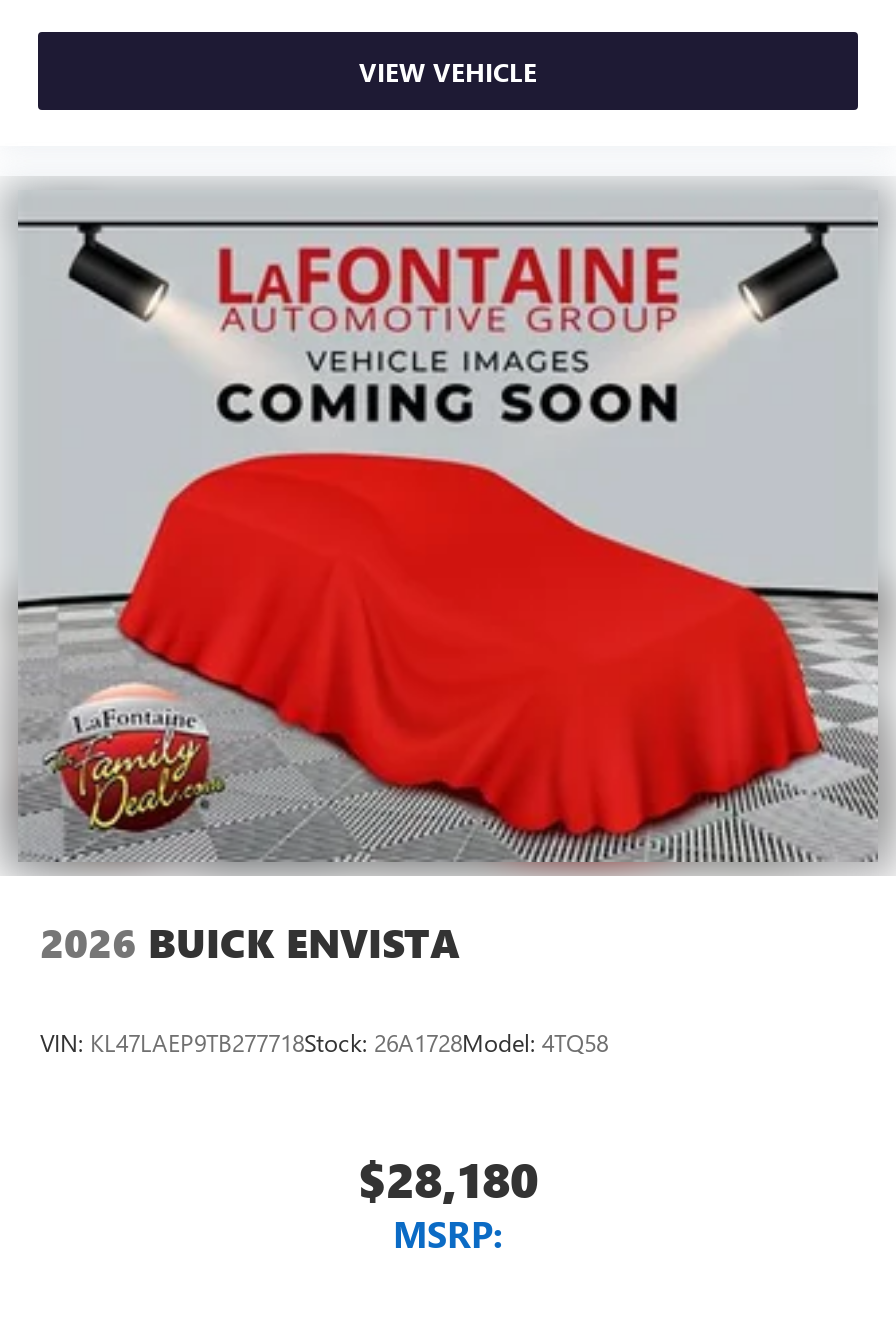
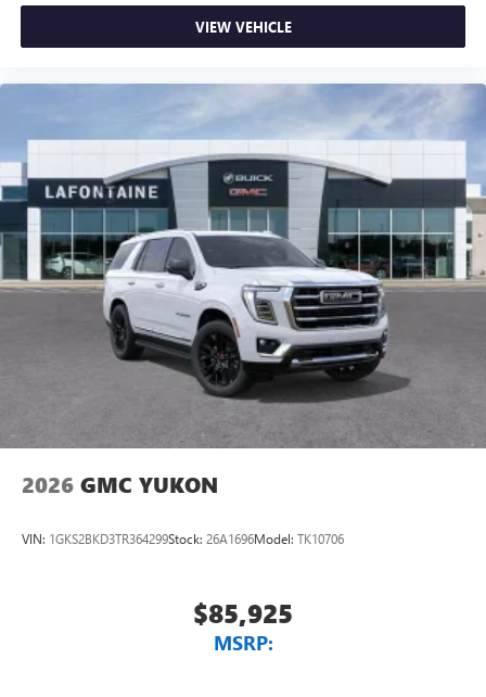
[6,178,890,971] [image] | 2026 BUICK ENVISTA -> [3,85,483,500] [image] | 2026 GMC YUKON
[40,1025,608,1057] VIN: KL47LAEP9TB277718Stock: 26A1728Model: 4TQ58 -> [22,529,344,547] VIN: 1GKS2BKD3TR364299Stock: 26A1696Model: TK10706
[358,1146,538,1212] $28,180 -> [193,595,293,631] $85,925

